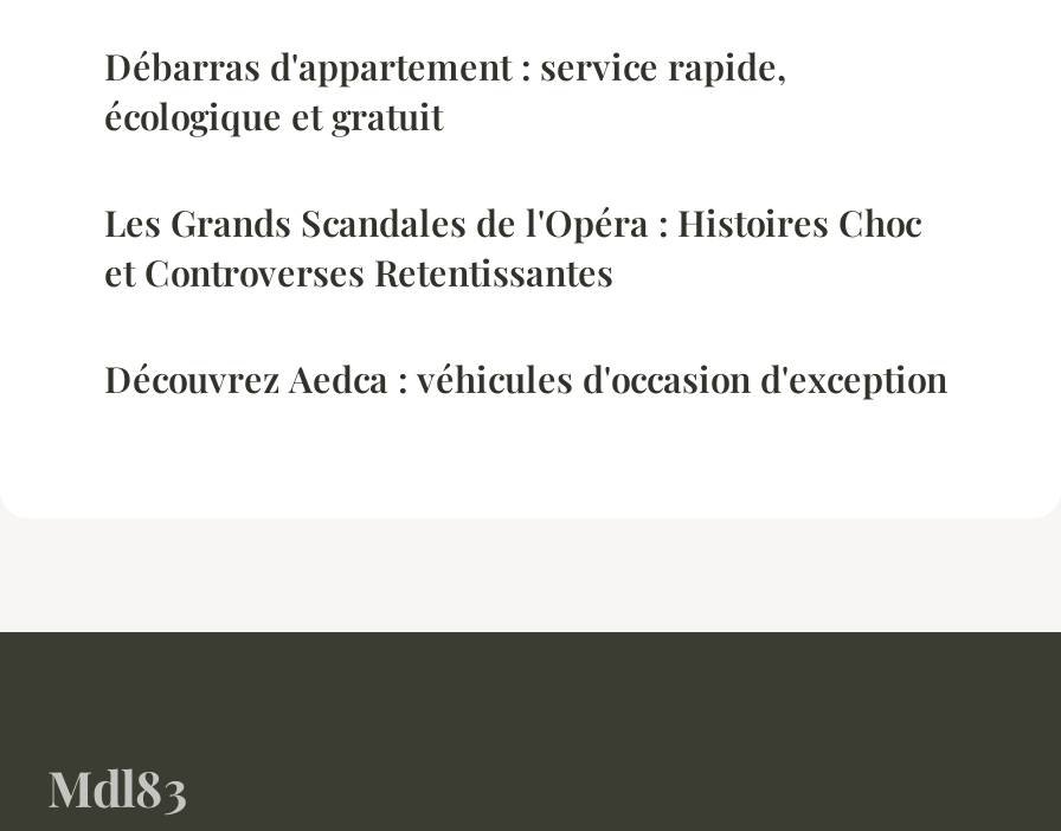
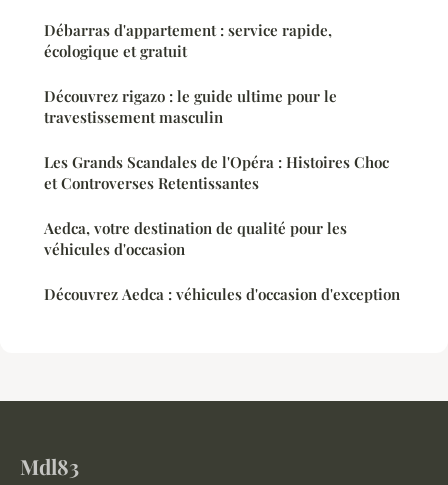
none -> [44,85,337,126] Découvrez rigazo : le guide ultime pour le | travestissement masculin
none -> [44,217,347,258] Aedca, votre destination de qualité pour les | véhicules d'occasion

